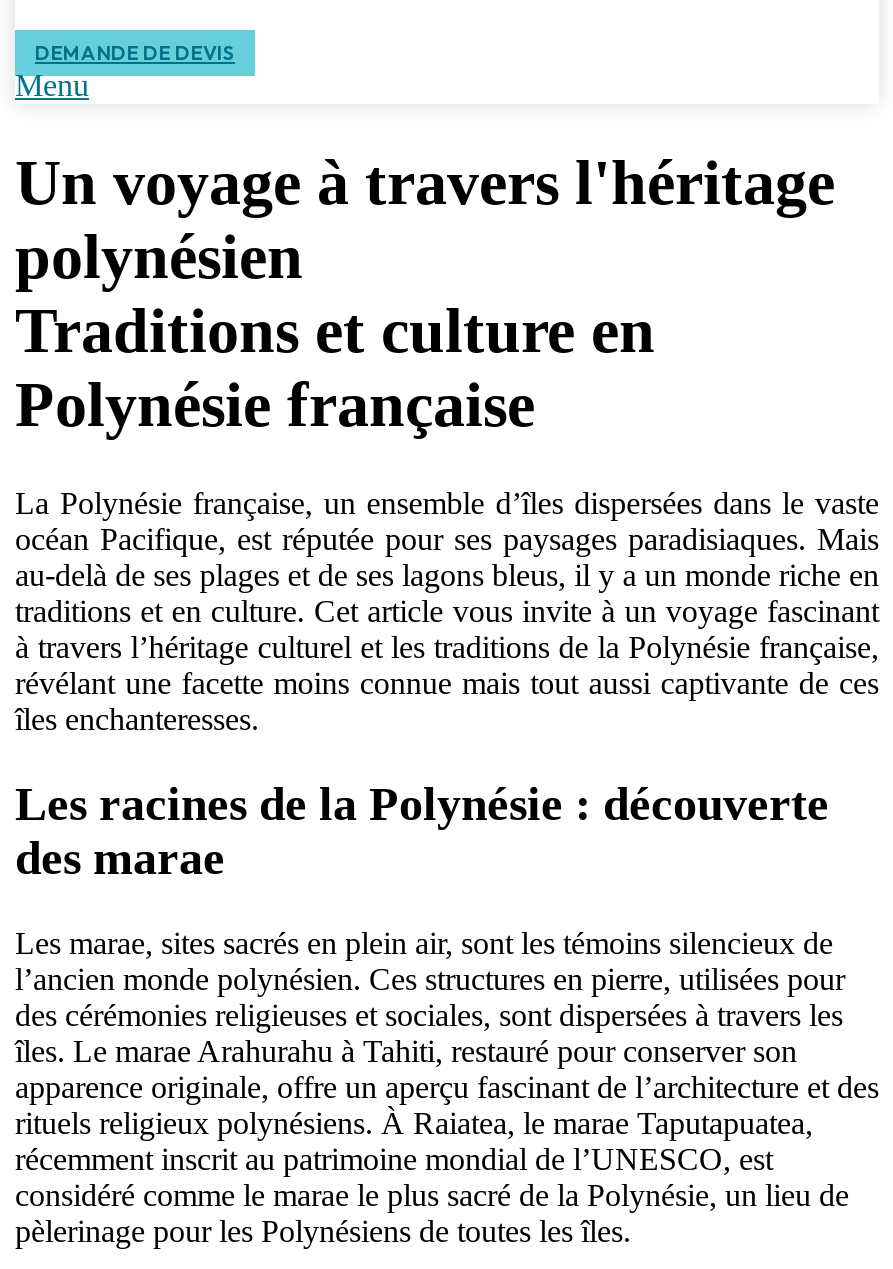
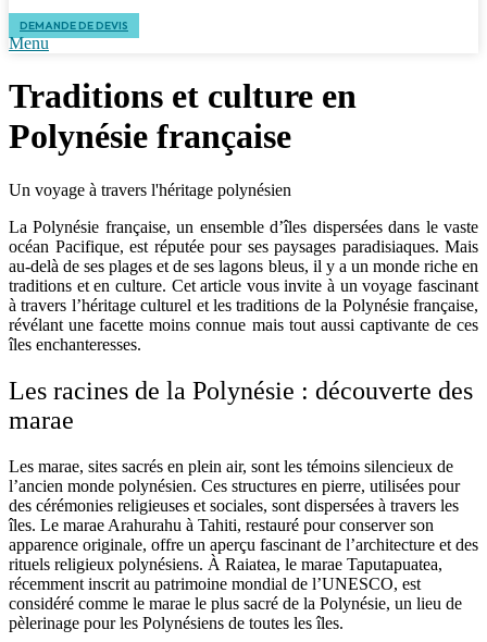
[15,147,835,293] Un voyage à travers l'héritage | polynésien -> none
moved [15,295,655,441] -> [9,77,357,156]: Traditions et culture en | Polynésie française
none -> [9,181,291,199] Un voyage à travers l'héritage polynésien

